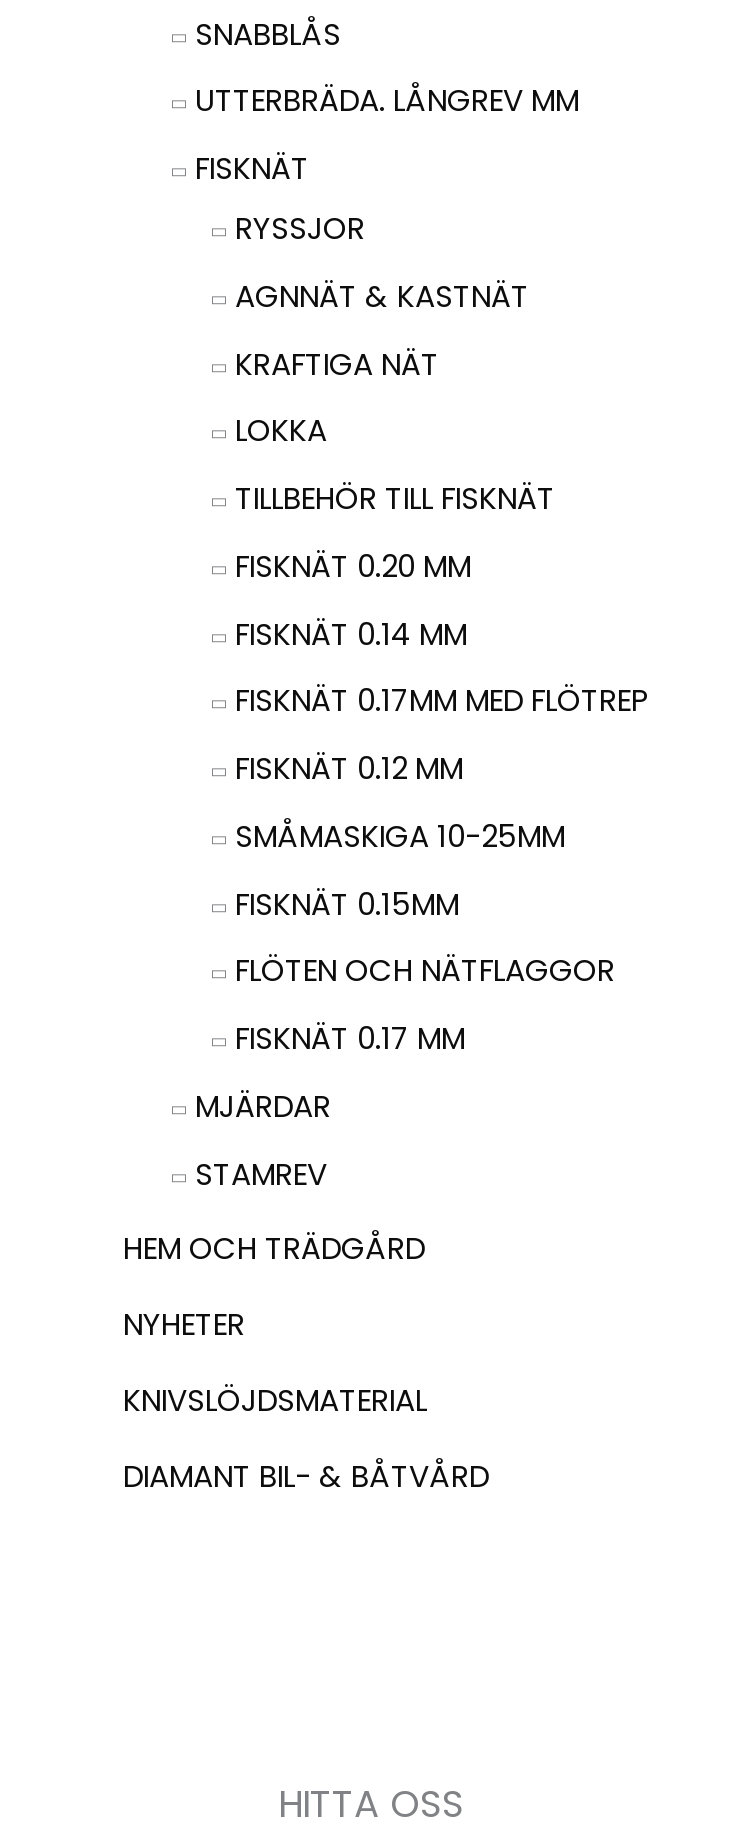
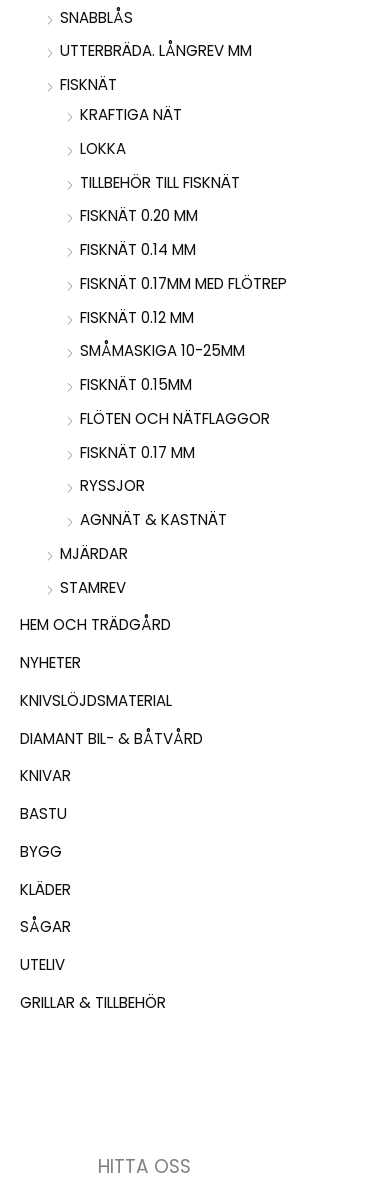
moved [235,207,529,317] -> [80,475,227,530]: RYSSJOR | AGNNÄT & KASTNÄT
moved [235,342,649,1059] -> [80,104,287,463]: KRAFTIGA NÄT | LOKKA | TILLBEHÖR TILL FISKNÄT | ... | FLÖTEN OCH NÄTFLAGGOR | FISKNÄT 0.17 MM
none -> [20,765,166,1013] KNIVAR | BASTU | BYGG | KLÄDER | SÅGAR | UTELIV | GRILLAR & TILLBEHÖR

